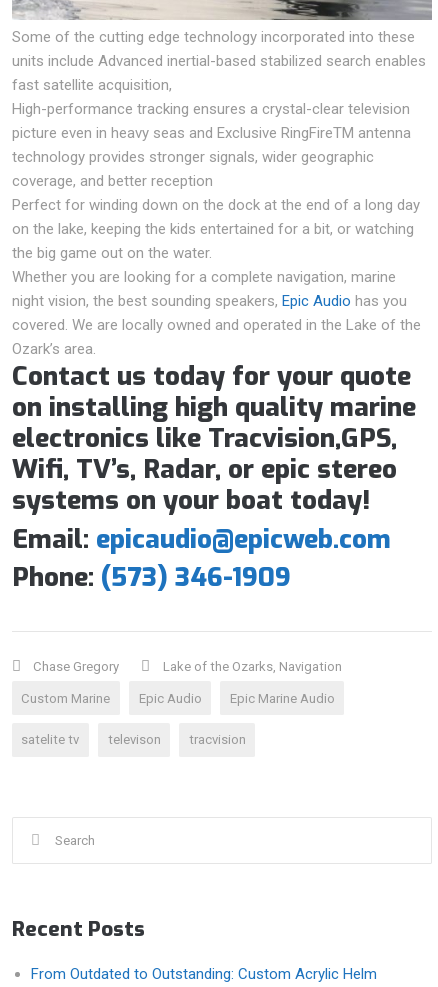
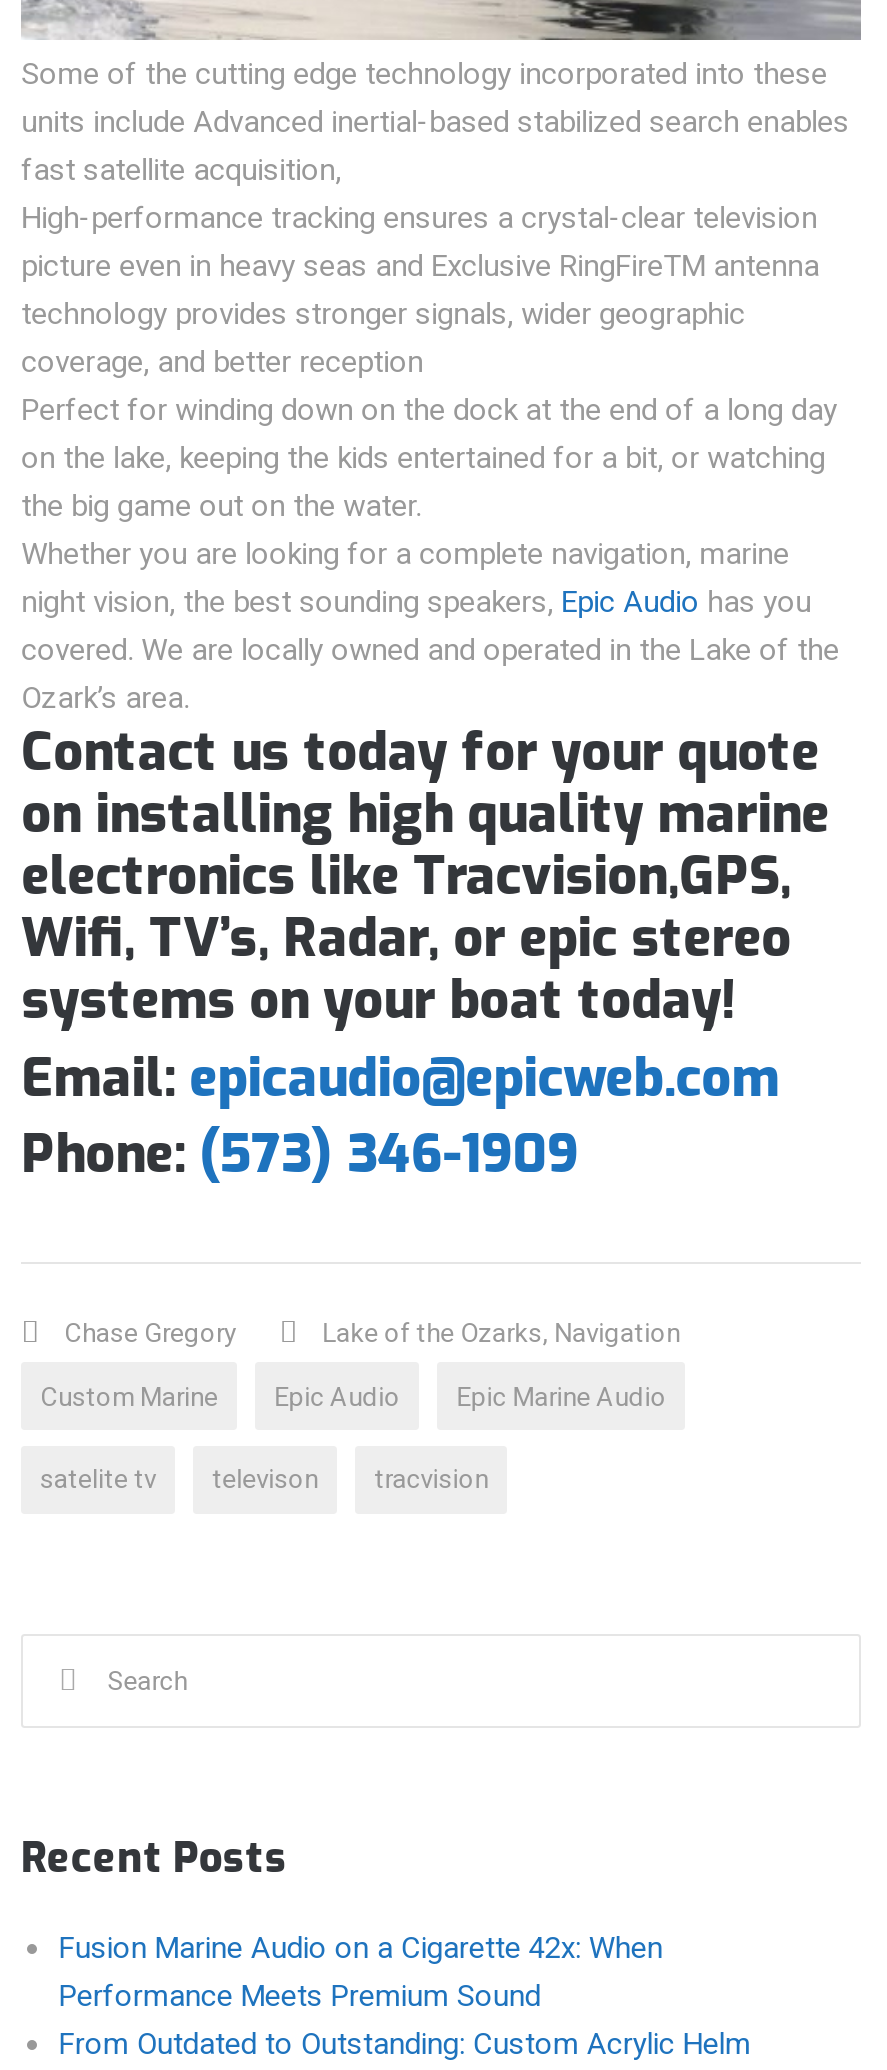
none -> [59,1929,663,2013] Fusion Marine Audio on a Cigarette 42x: When | Performance Meets Premium Sound

